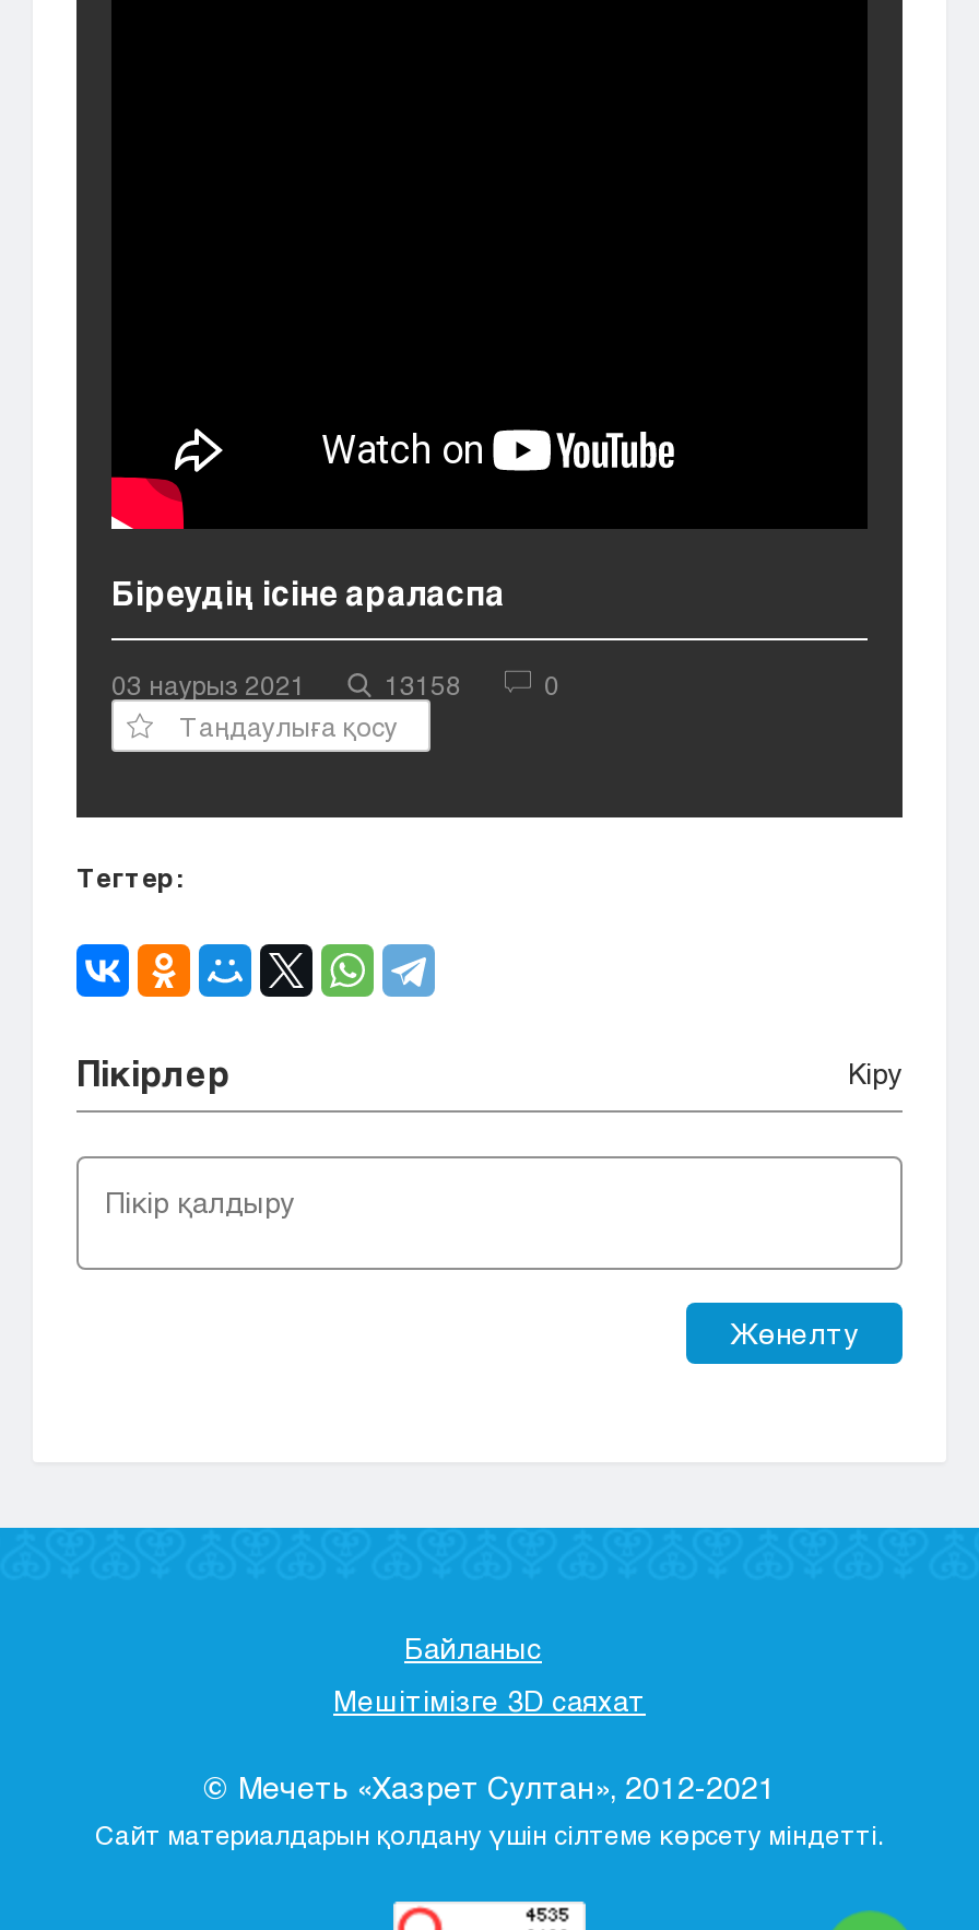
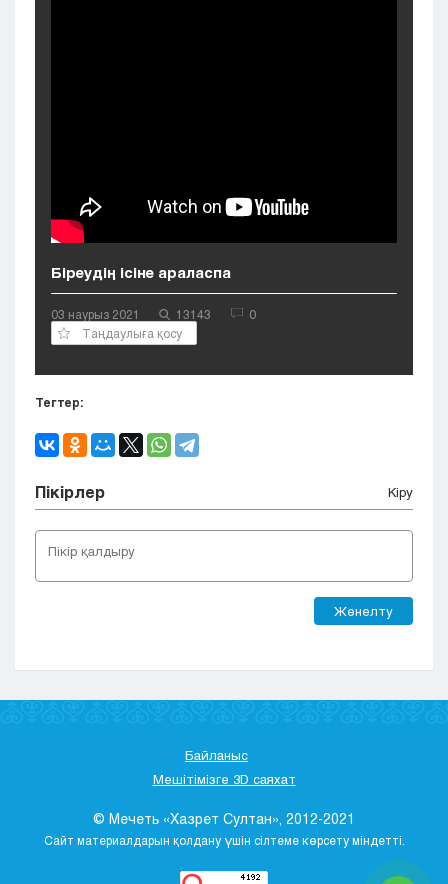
[385,669,461,699] 13158 -> [176,307,211,321] 13143

